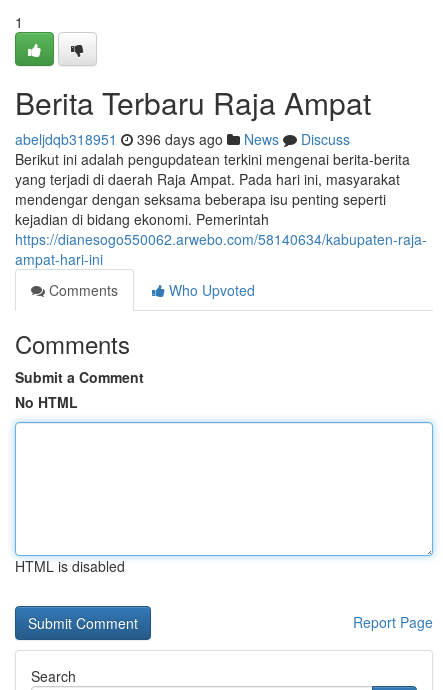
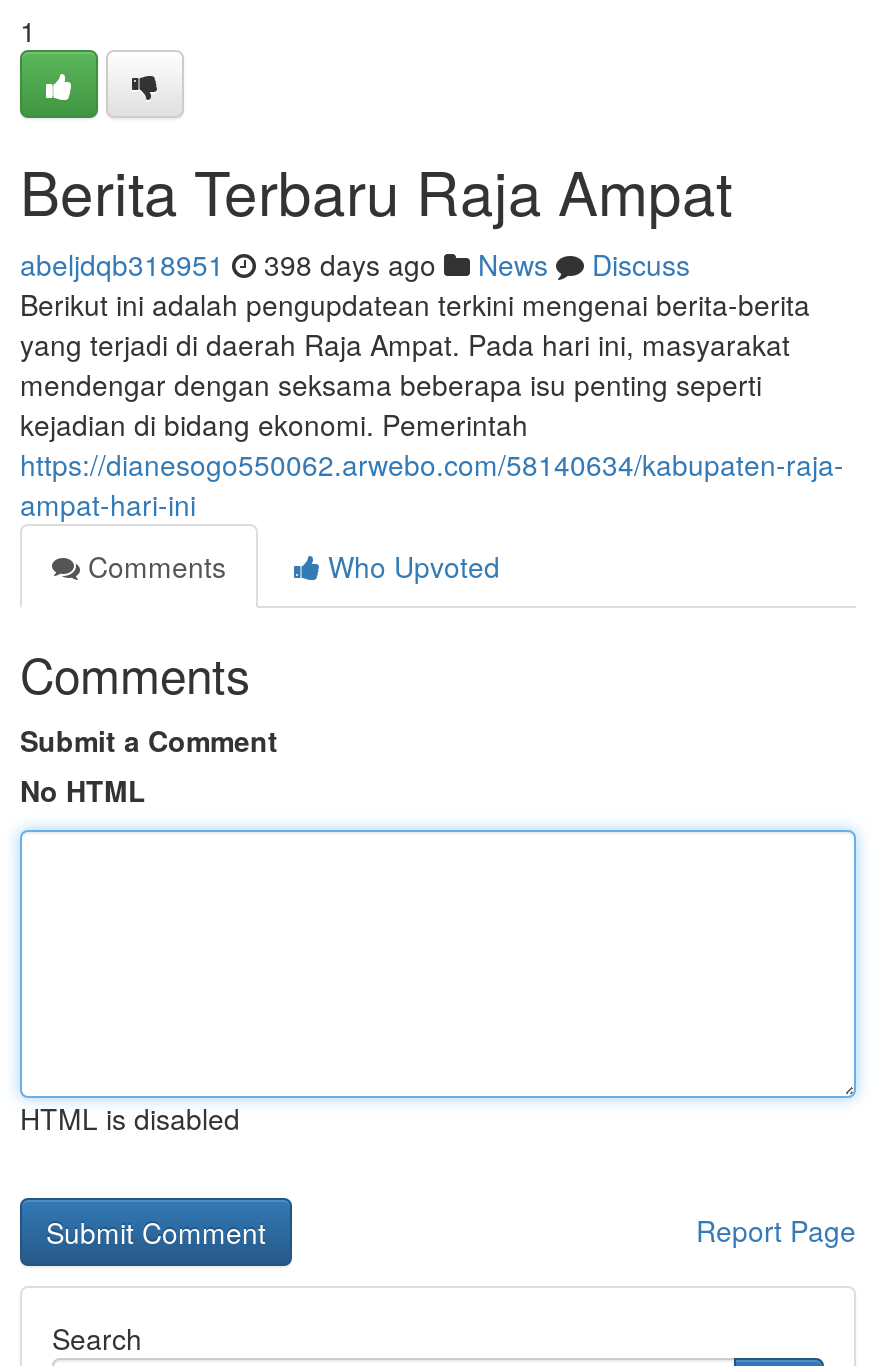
[15,129,350,149] abeljdqb318951 396 days ago News Discuss -> [20,244,690,284] abeljdqb318951 398 days ago News Discuss

